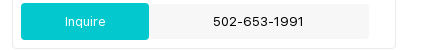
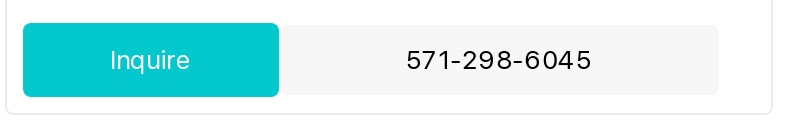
[213,14,304,29] 502-653-1991 -> [406,45,592,75] 571-298-6045

